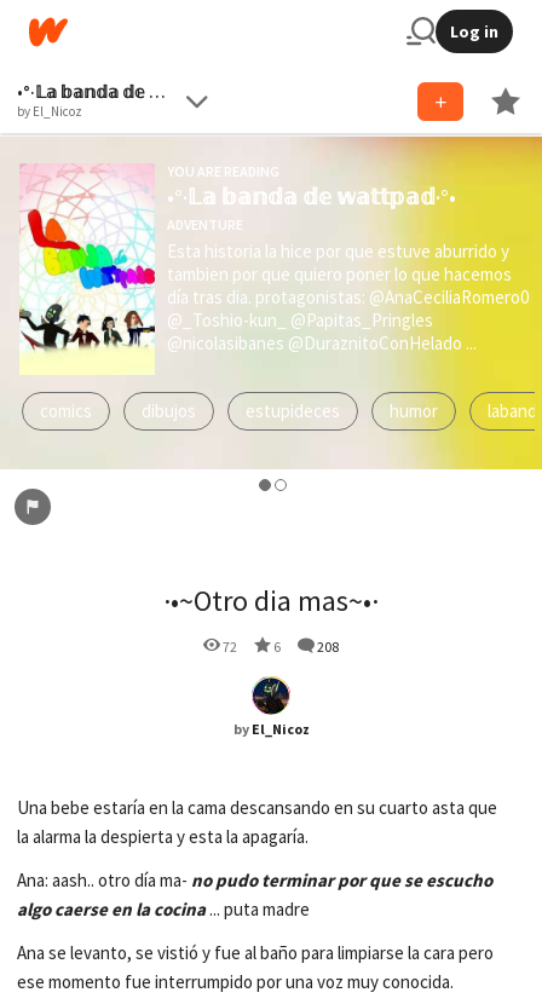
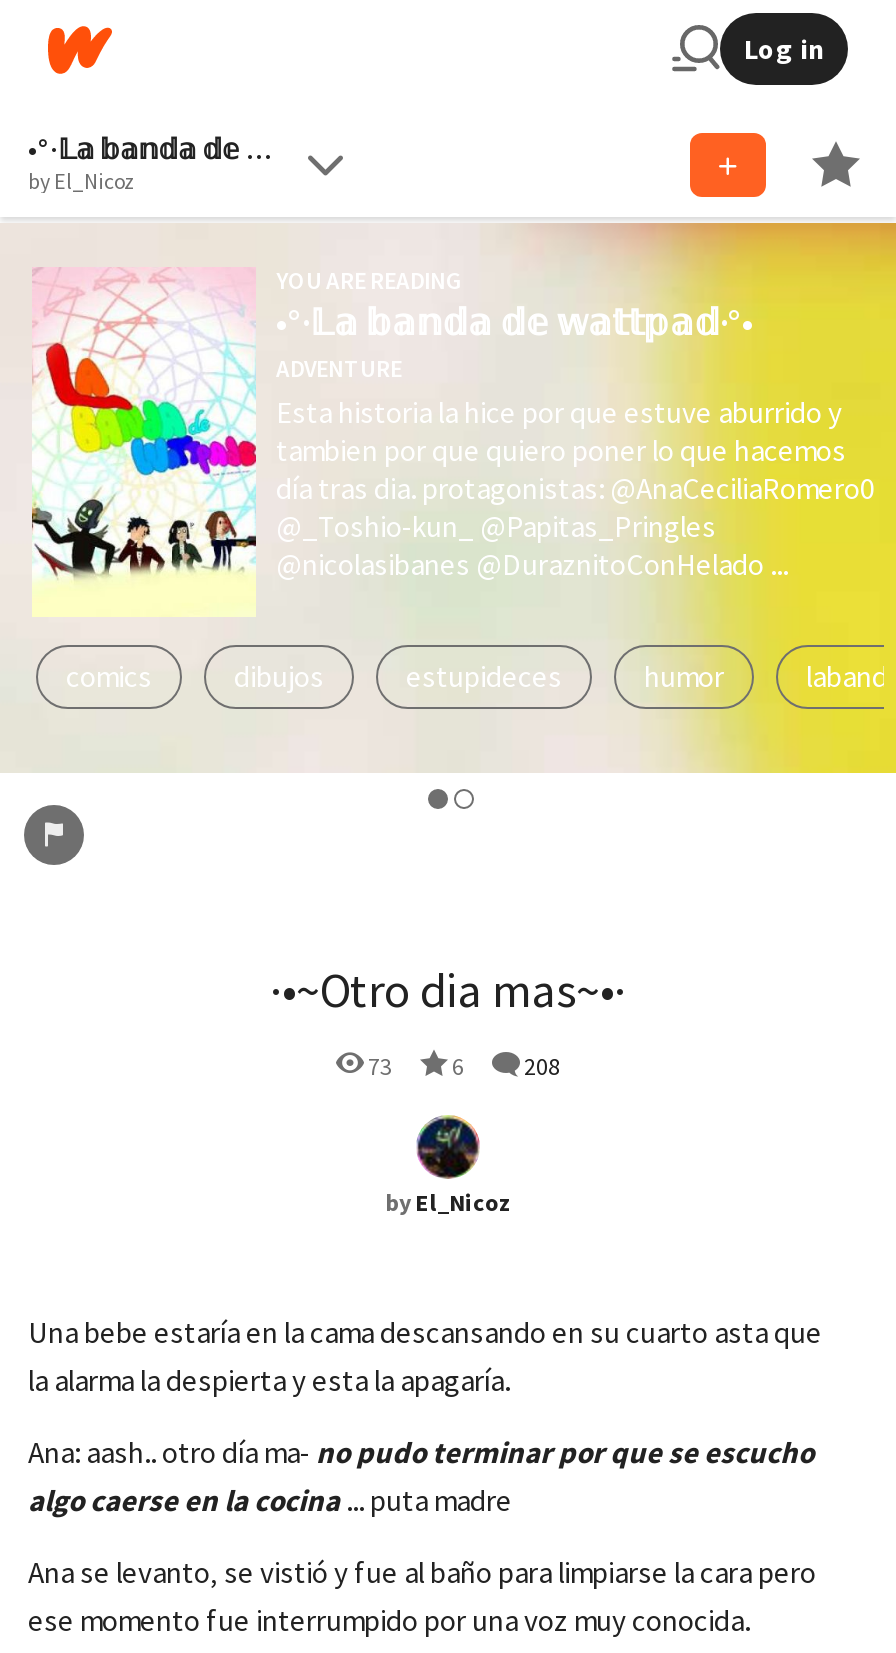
[220,637,339,656] 72 6 208 -> [364,1051,560,1081] 73 6 208

